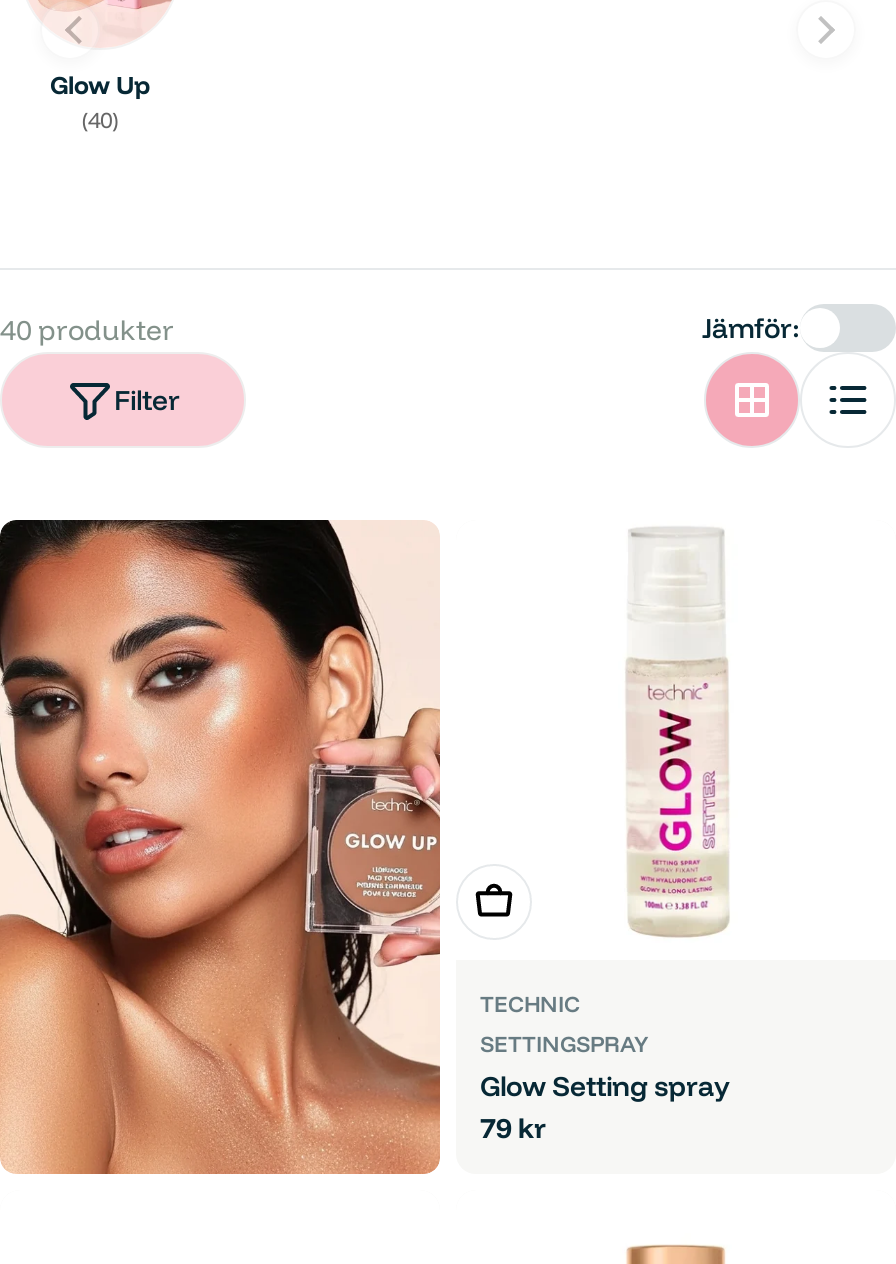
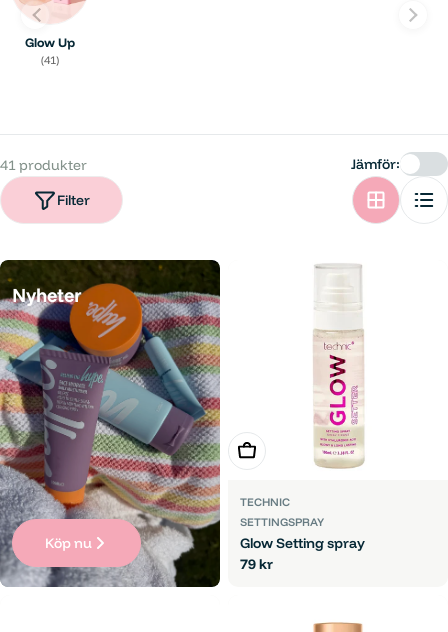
[82,107,118,135] (40) -> [41,53,59,67] (41)
[0,312,174,348] 40 produkter -> [0,156,87,174] 41 produkter
none -> [12,283,82,307] Nyheter
[6,520,442,1176] [image] -> [3,259,221,588] [image]
none -> [45,534,92,552] Köp nu

